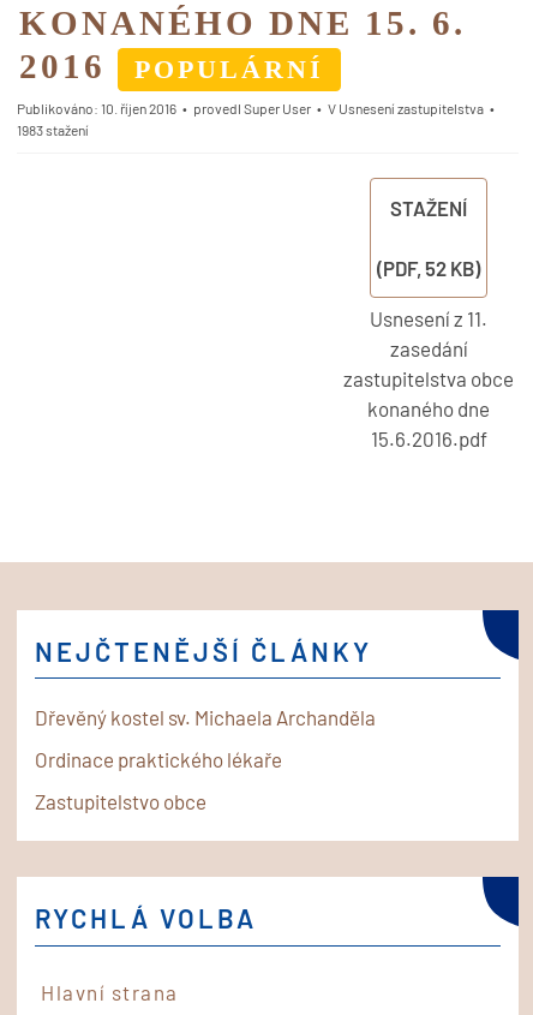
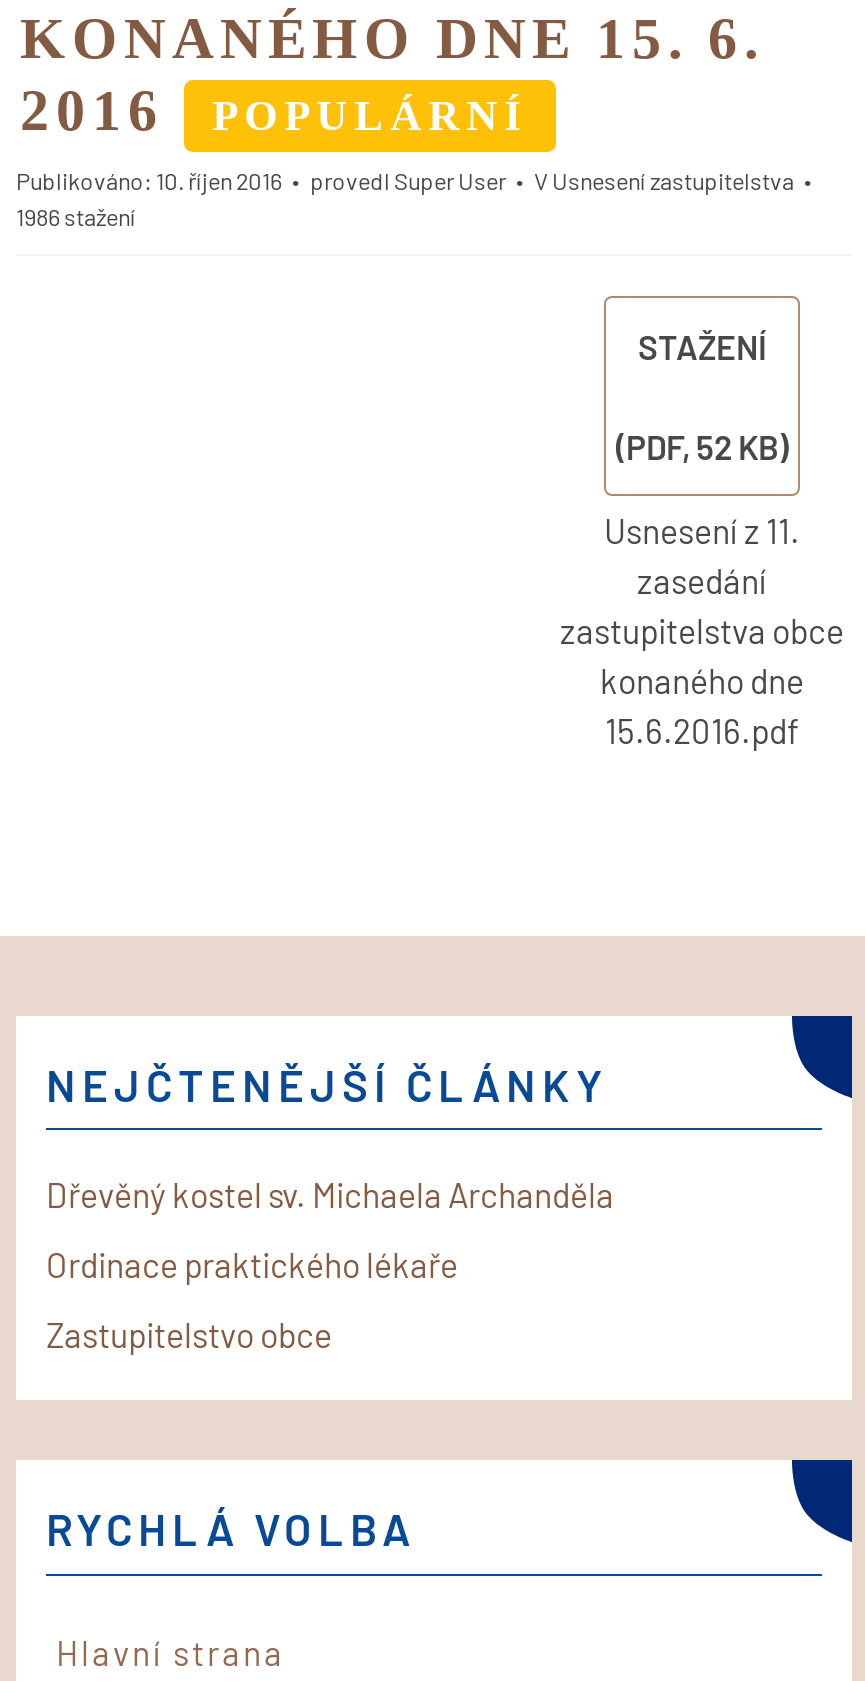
[17,121,89,138] 1983 stažení -> [16,202,136,230] 1986 stažení

